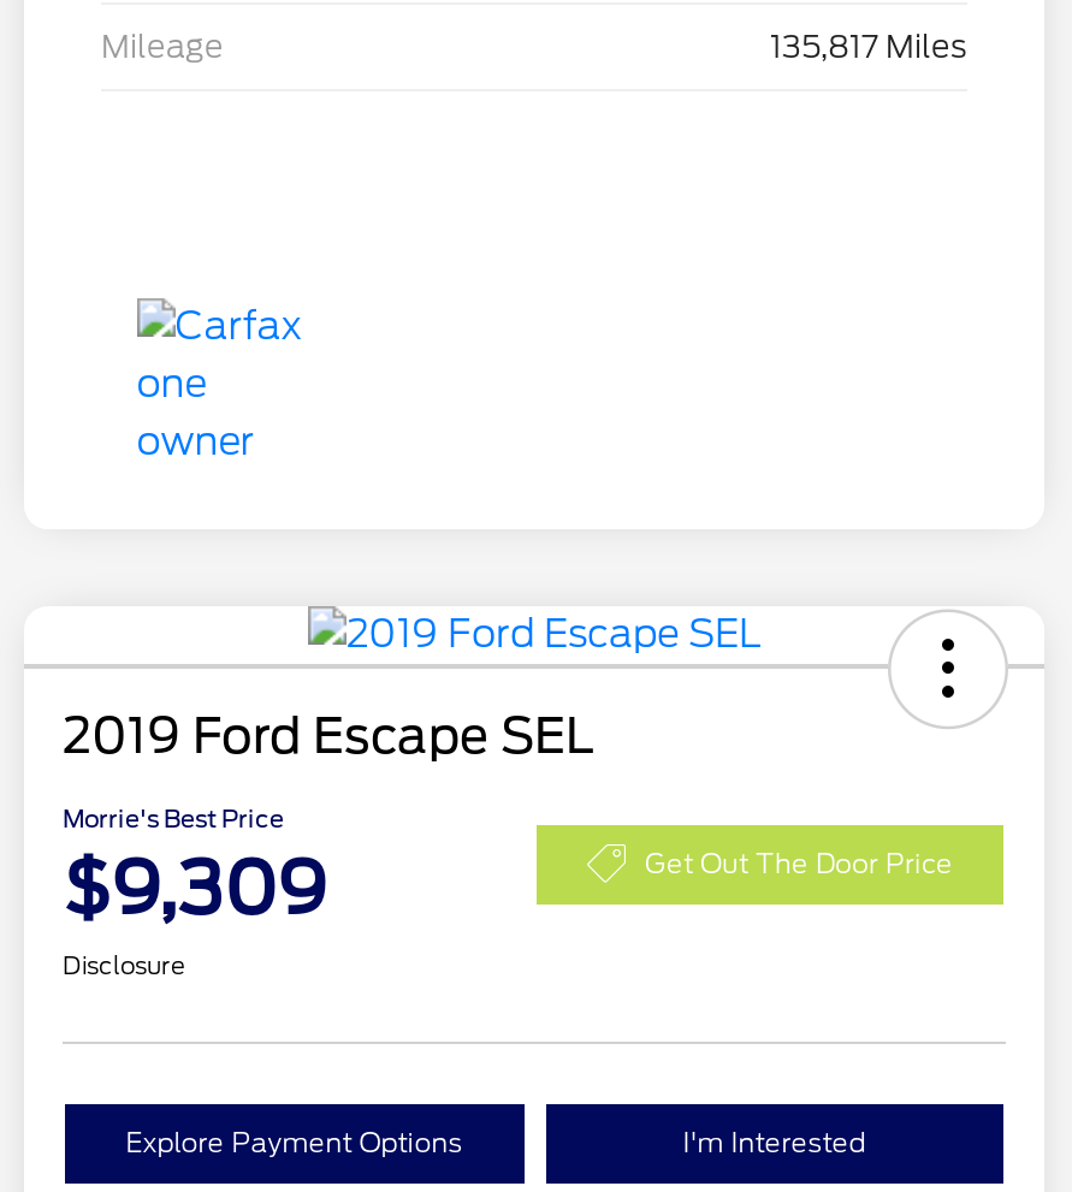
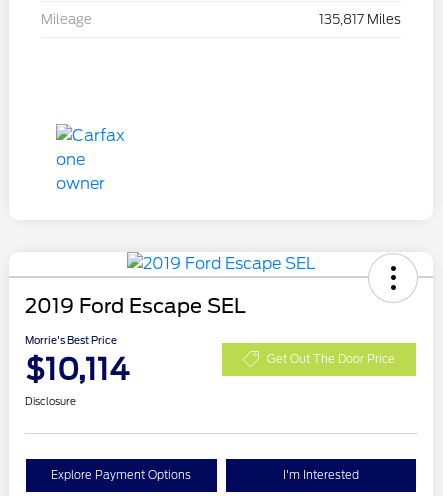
[63,845,327,931] $9,309 -> [25,351,129,387] $10,114

